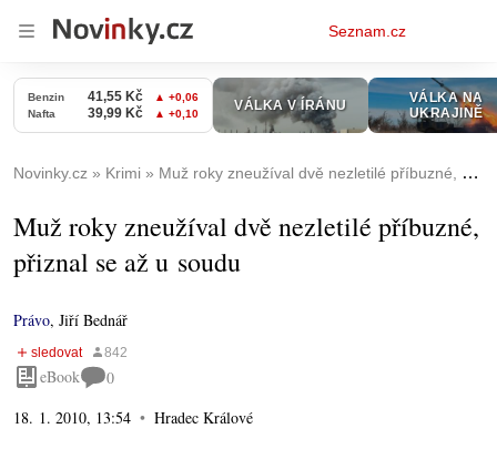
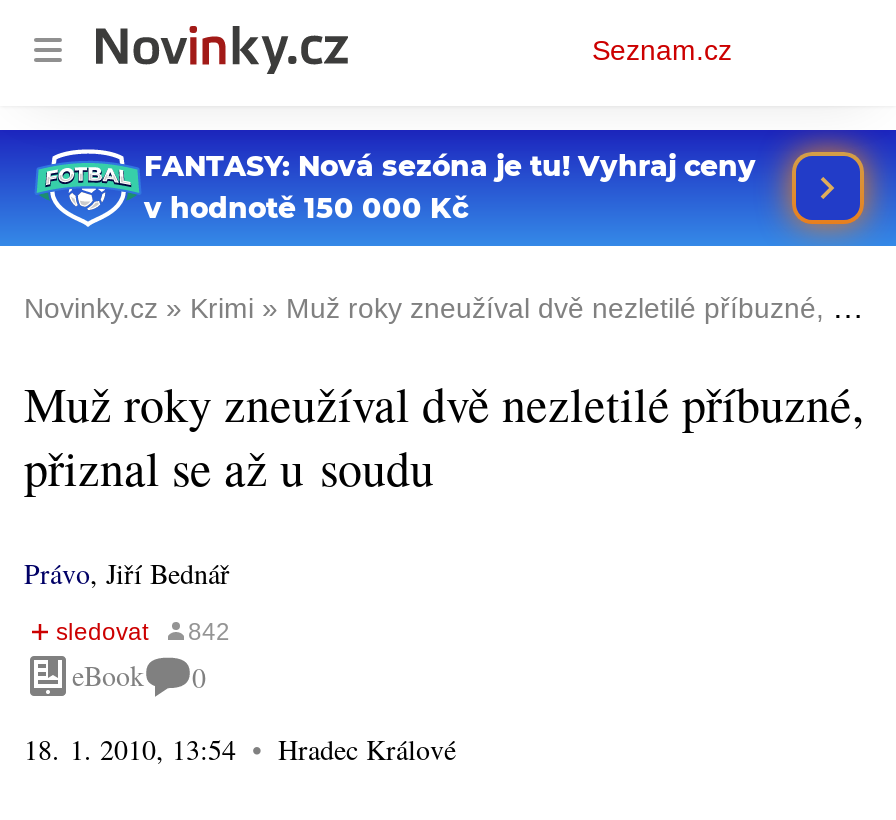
[3,75,494,139] [image] -> [6,128,890,248] [image]

